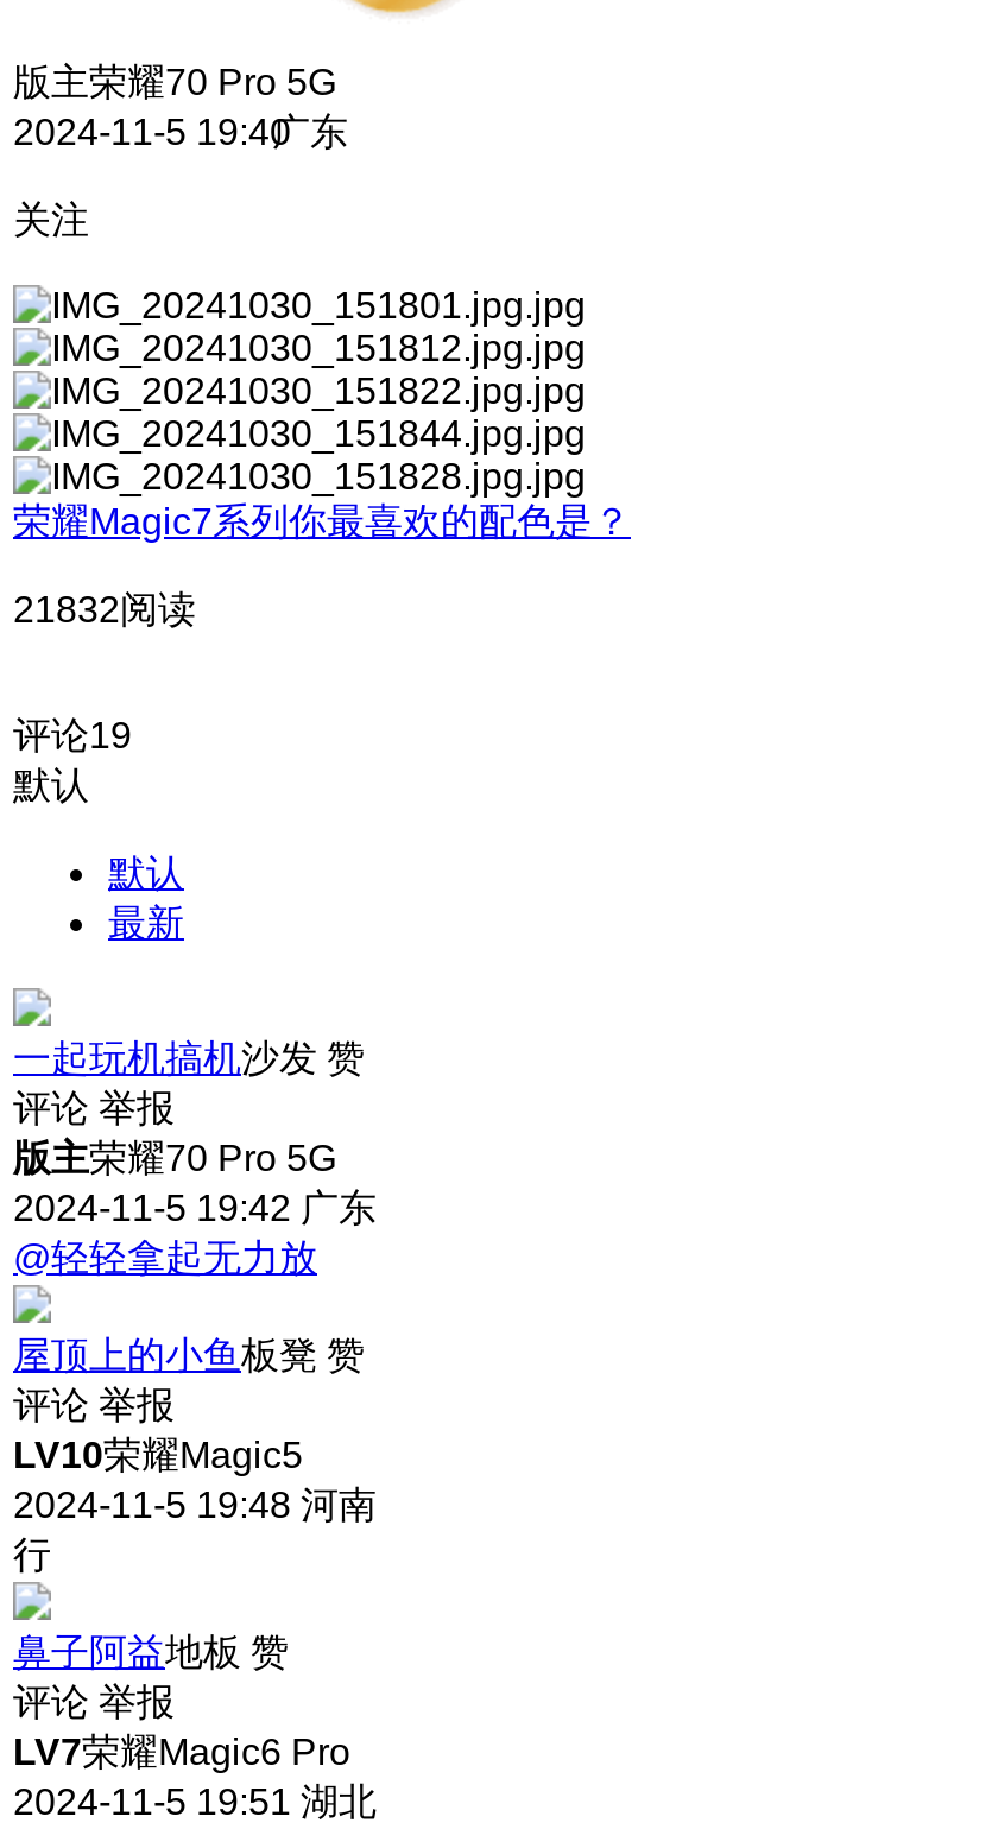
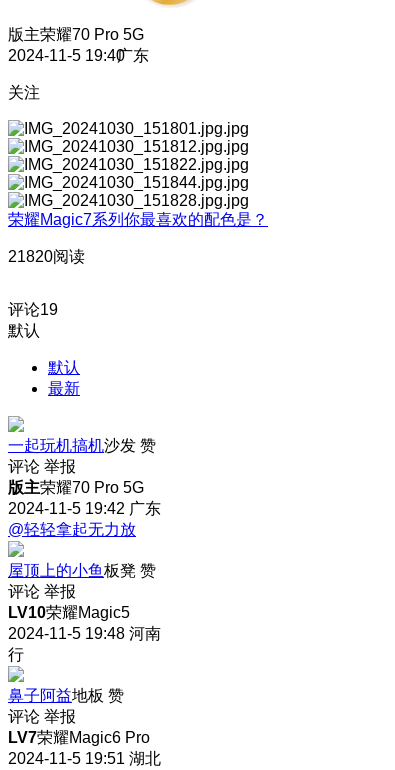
[13,589,196,629] 21832阅读 -> [8,248,85,265] 21820阅读

